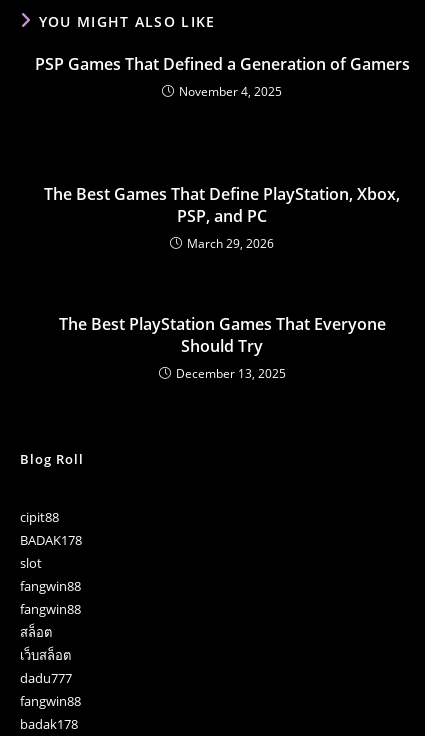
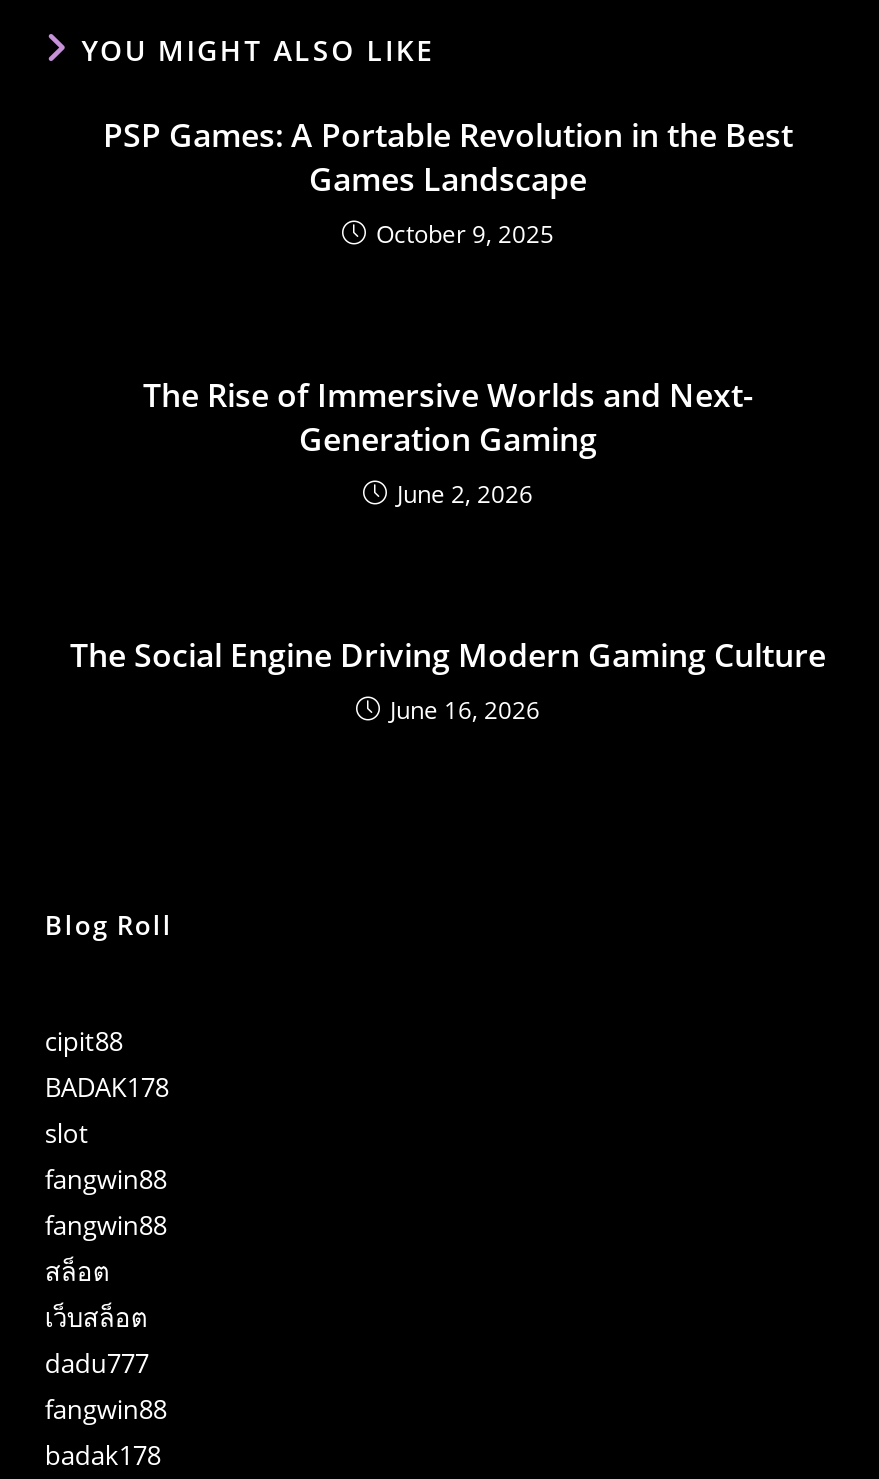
[34,53,409,100] PSP Games That Defined a Generation of Gamers | November 4, 2025 -> [103,112,793,250] PSP Games: A Portable Revolution in the Best | Games Landscape | October 9, 2025
[44,183,400,252] The Best Games That Define PlayStation, Xbox, | PSP, and PC | March 29, 2026 -> [143,372,753,510] The Rise of Immersive Worlds and Next- | Generation Gaming | June 2, 2026
[58,313,385,382] The Best PlayStation Games That Everyone | Should Try | December 13, 2025 -> [70,632,826,726] The Social Engine Driving Modern Gaming Culture | June 16, 2026

